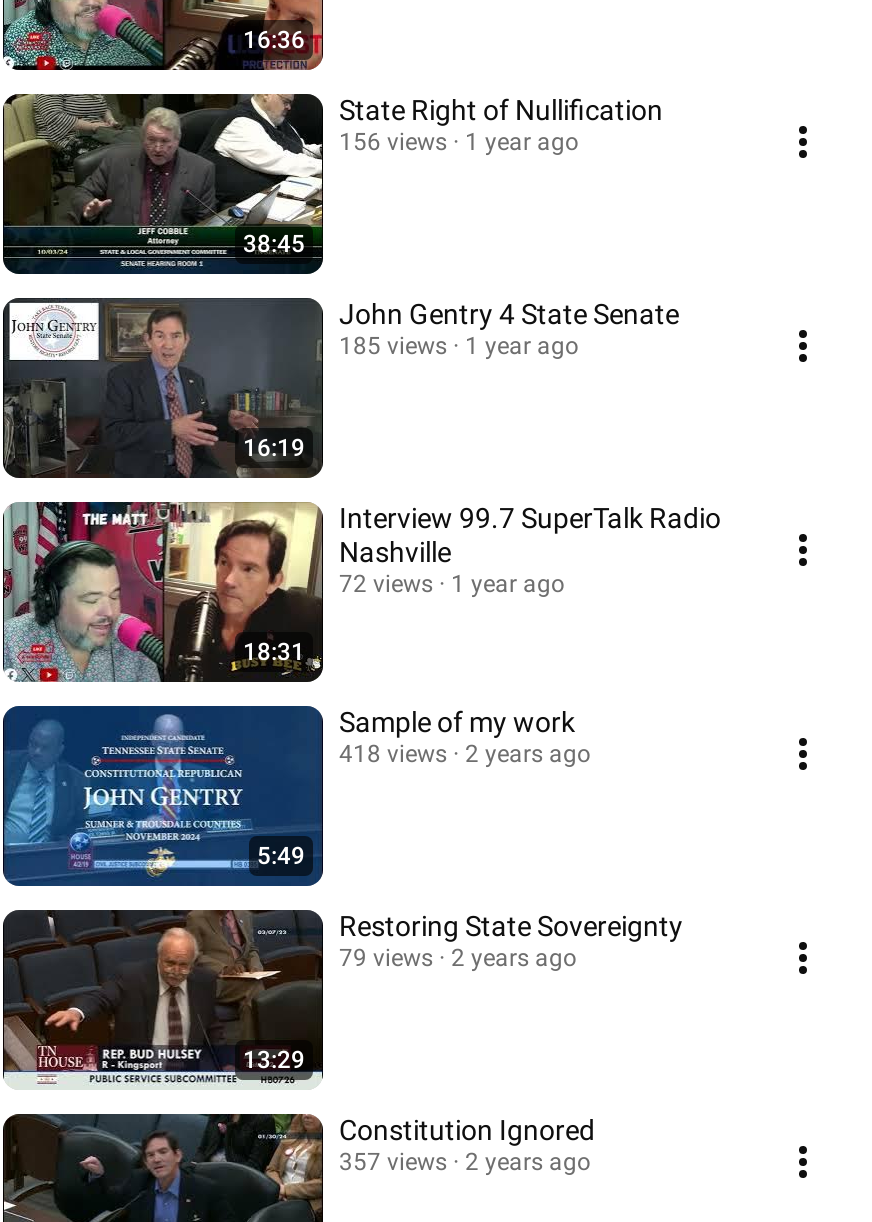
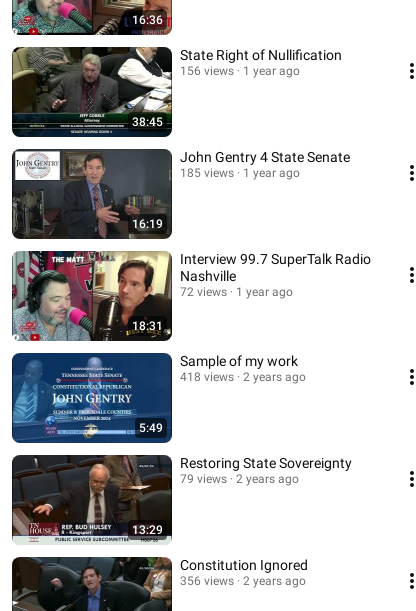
[339,1148,591,1176] 357 views 2 years ago -> [180,574,306,588] 356 views 2 years ago

